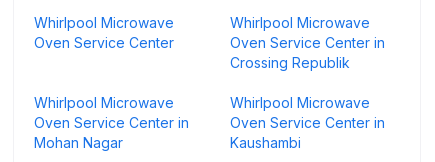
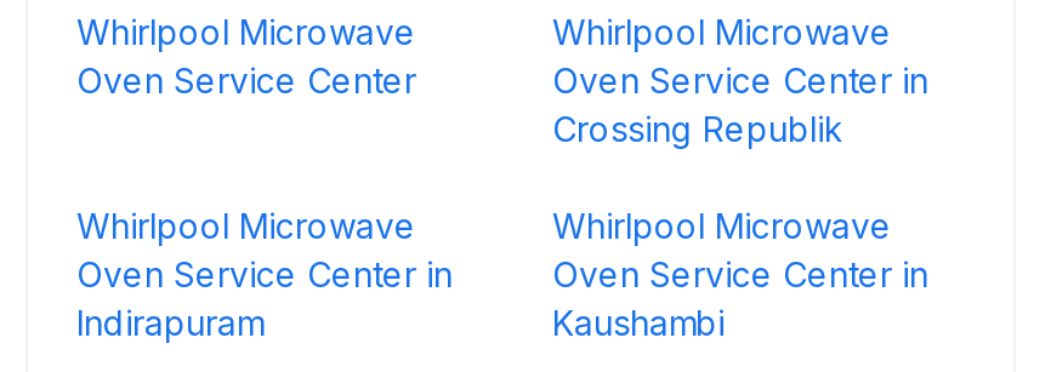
[34,134,123,151] Mohan Nagar -> [76,302,263,343] Indirapuram

